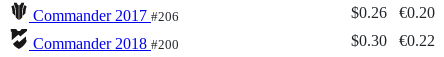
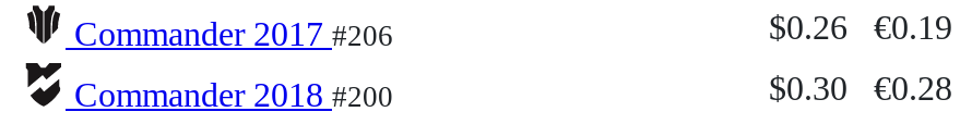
[351,4,435,21] $0.26 €0.20 -> [769,8,952,45] $0.26 €0.19
[351,32,435,49] $0.30 €0.22 -> [769,69,952,106] $0.30 €0.28

